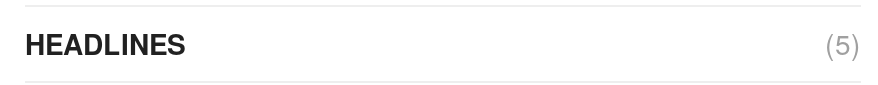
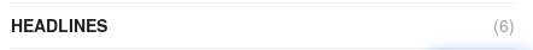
[825,23,861,63] (5) -> [493,13,515,37] (6)

